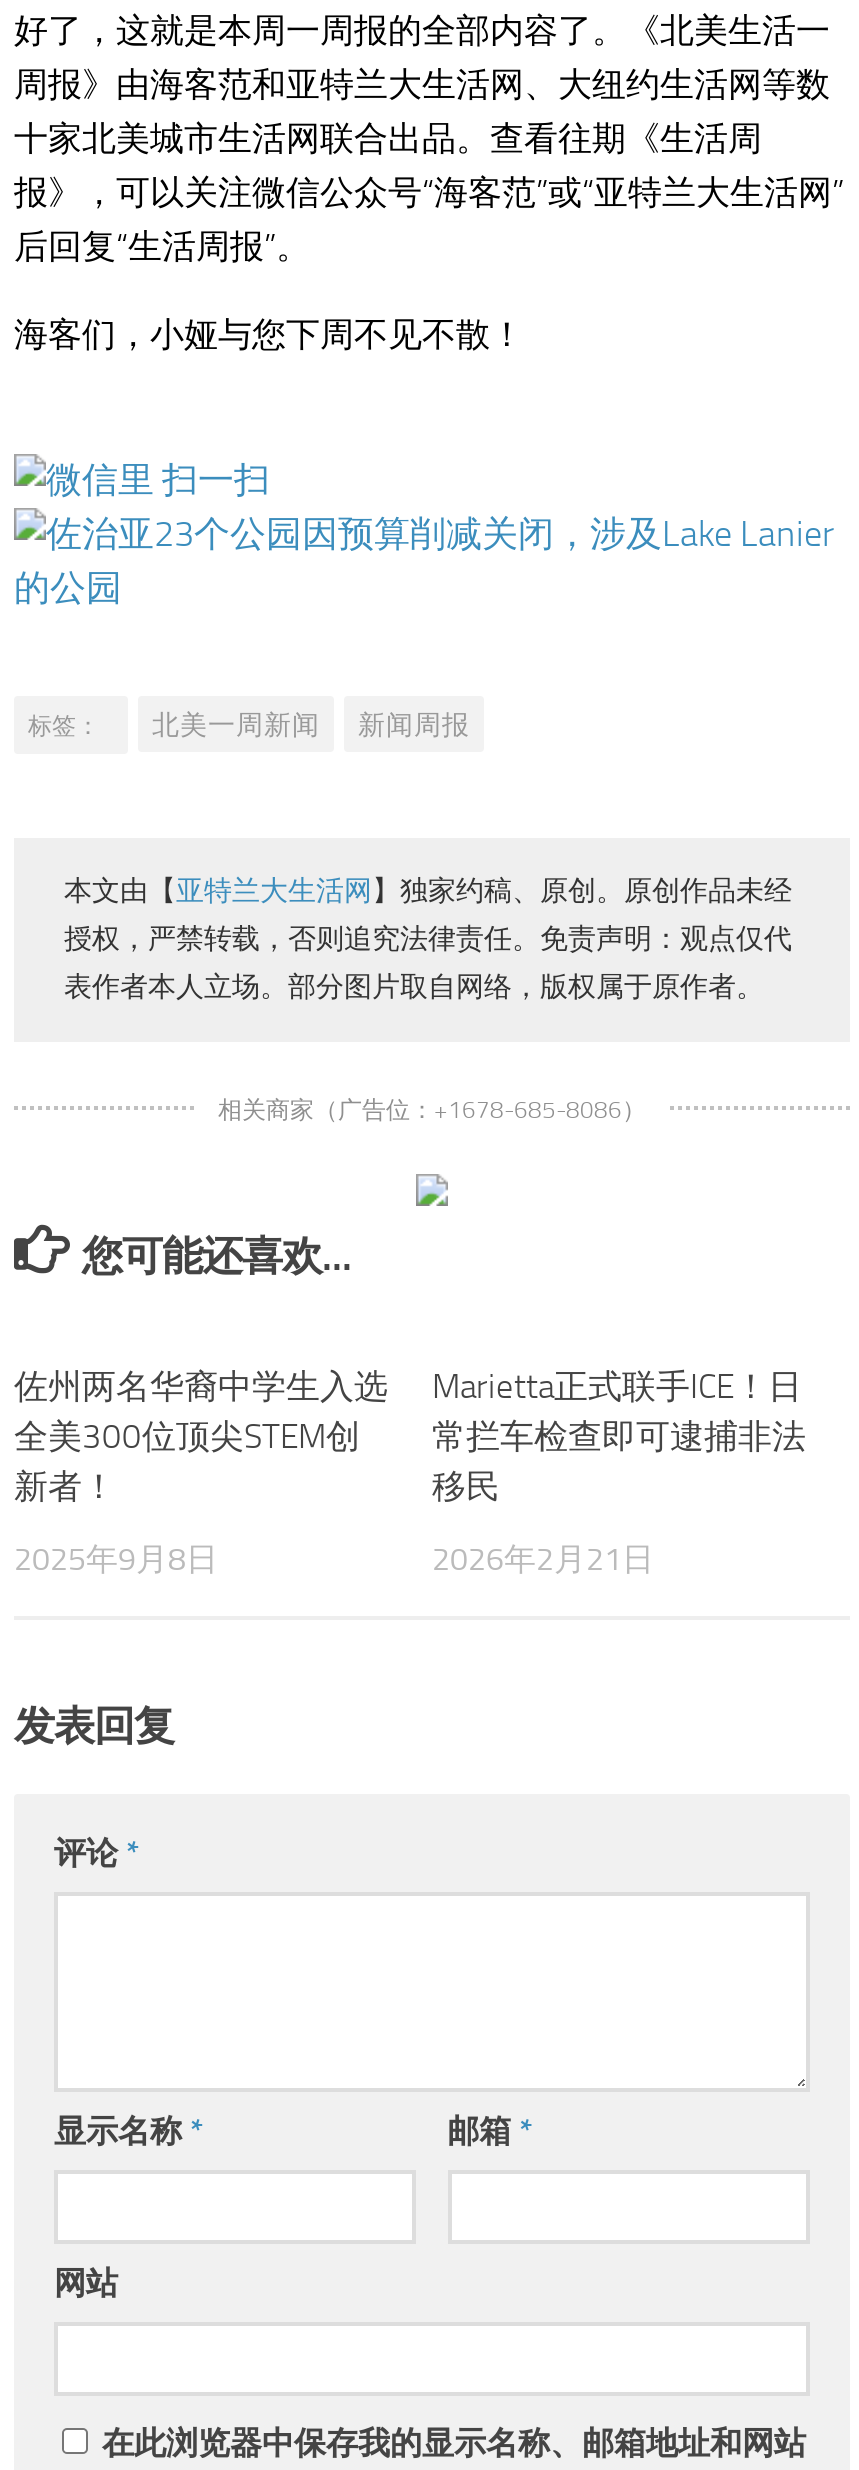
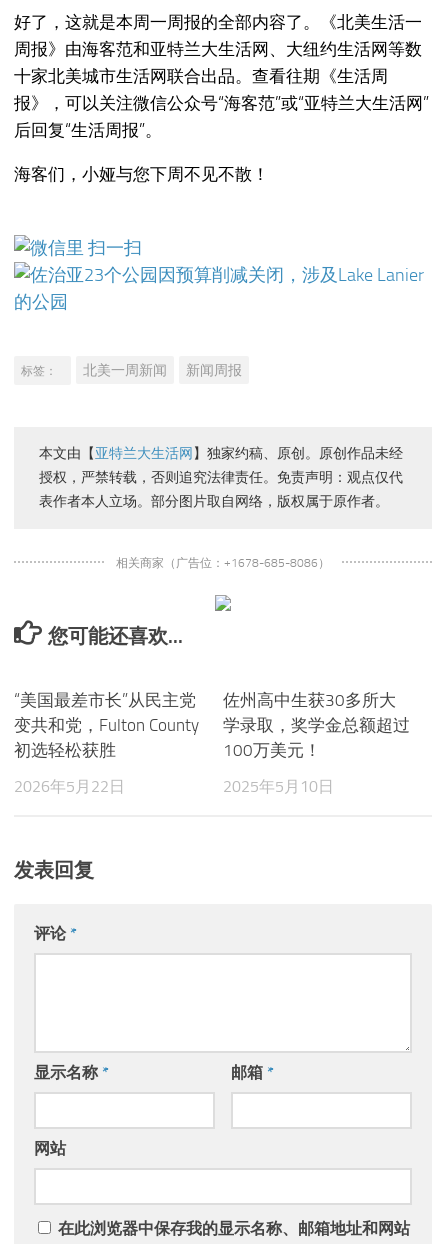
[14,1366,388,1506] 佐州两名华裔中学生入选 | 全美300位顶尖STEM创 | 新者！ -> [14,690,199,760] “美国最差市长”从民主党 | 变共和党，Fulton County | 初选轻松获胜
[432,1366,806,1506] Marietta正式联手ICE！日 | 常拦车检查即可逮捕非法 | 移民 -> [223,690,410,760] 佐州高中生获30多所大 | 学录取，奖学金总额超过 | 100万美元！
[14,1540,218,1578] 2025年9月8日 -> [14,777,125,796] 2026年5月22日
[432,1540,654,1578] 2026年2月21日 -> [223,777,334,796] 2025年5月10日

